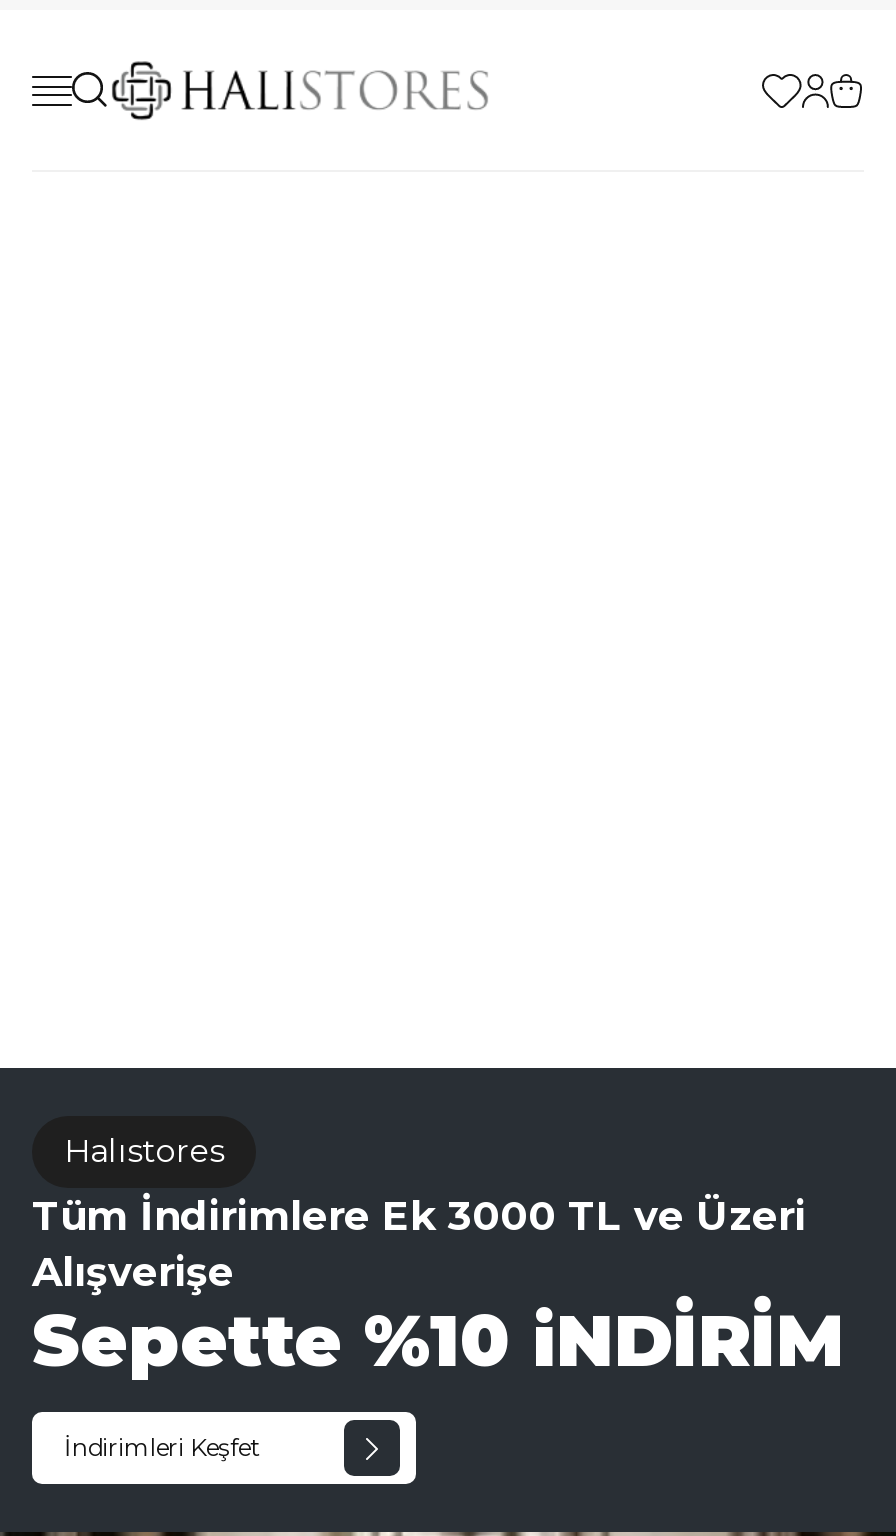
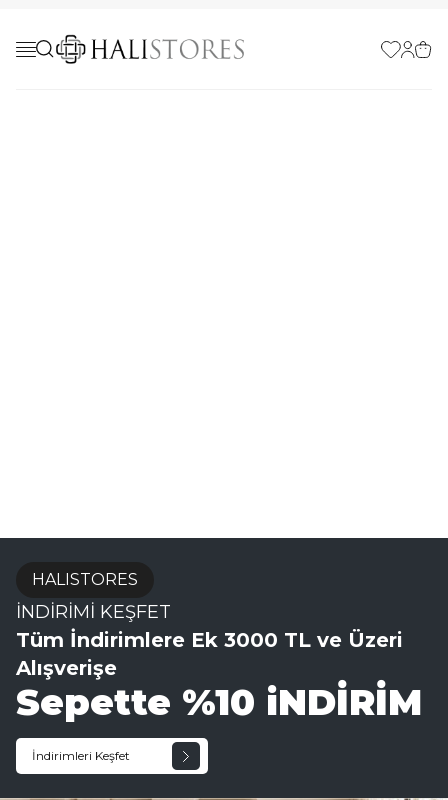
[64,1132,224,1170] Halıstores -> [16,570,171,623] HALISTORES | İNDİRİMİ KEŞFET

